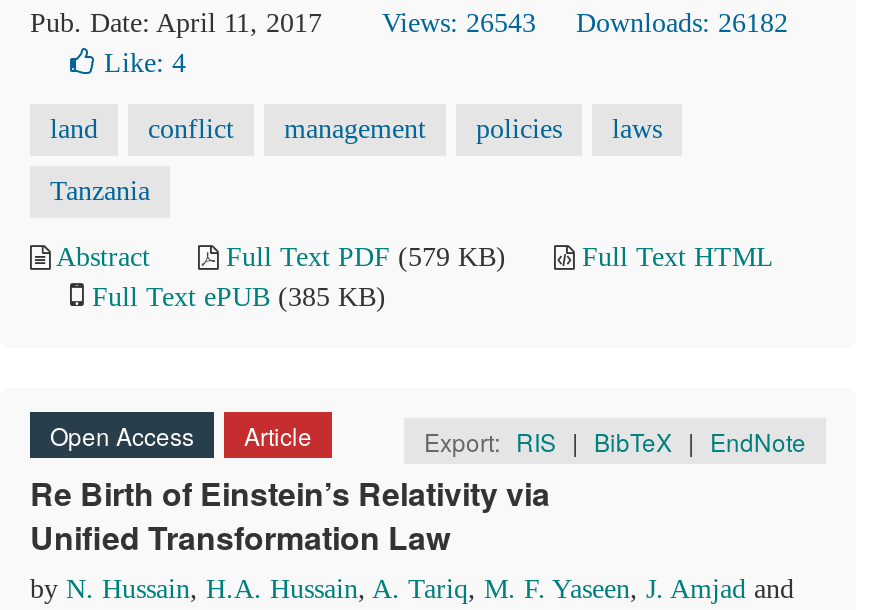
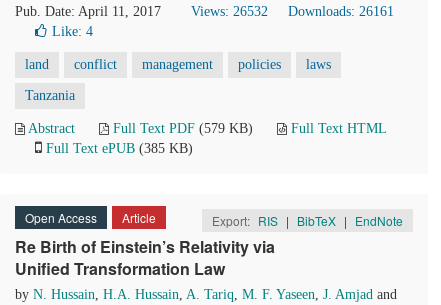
[382,8,536,38] Views: 26543 -> [191,4,268,19] Views: 26532
[576,8,788,38] Downloads: 26182 -> [288,4,394,19] Downloads: 26161

